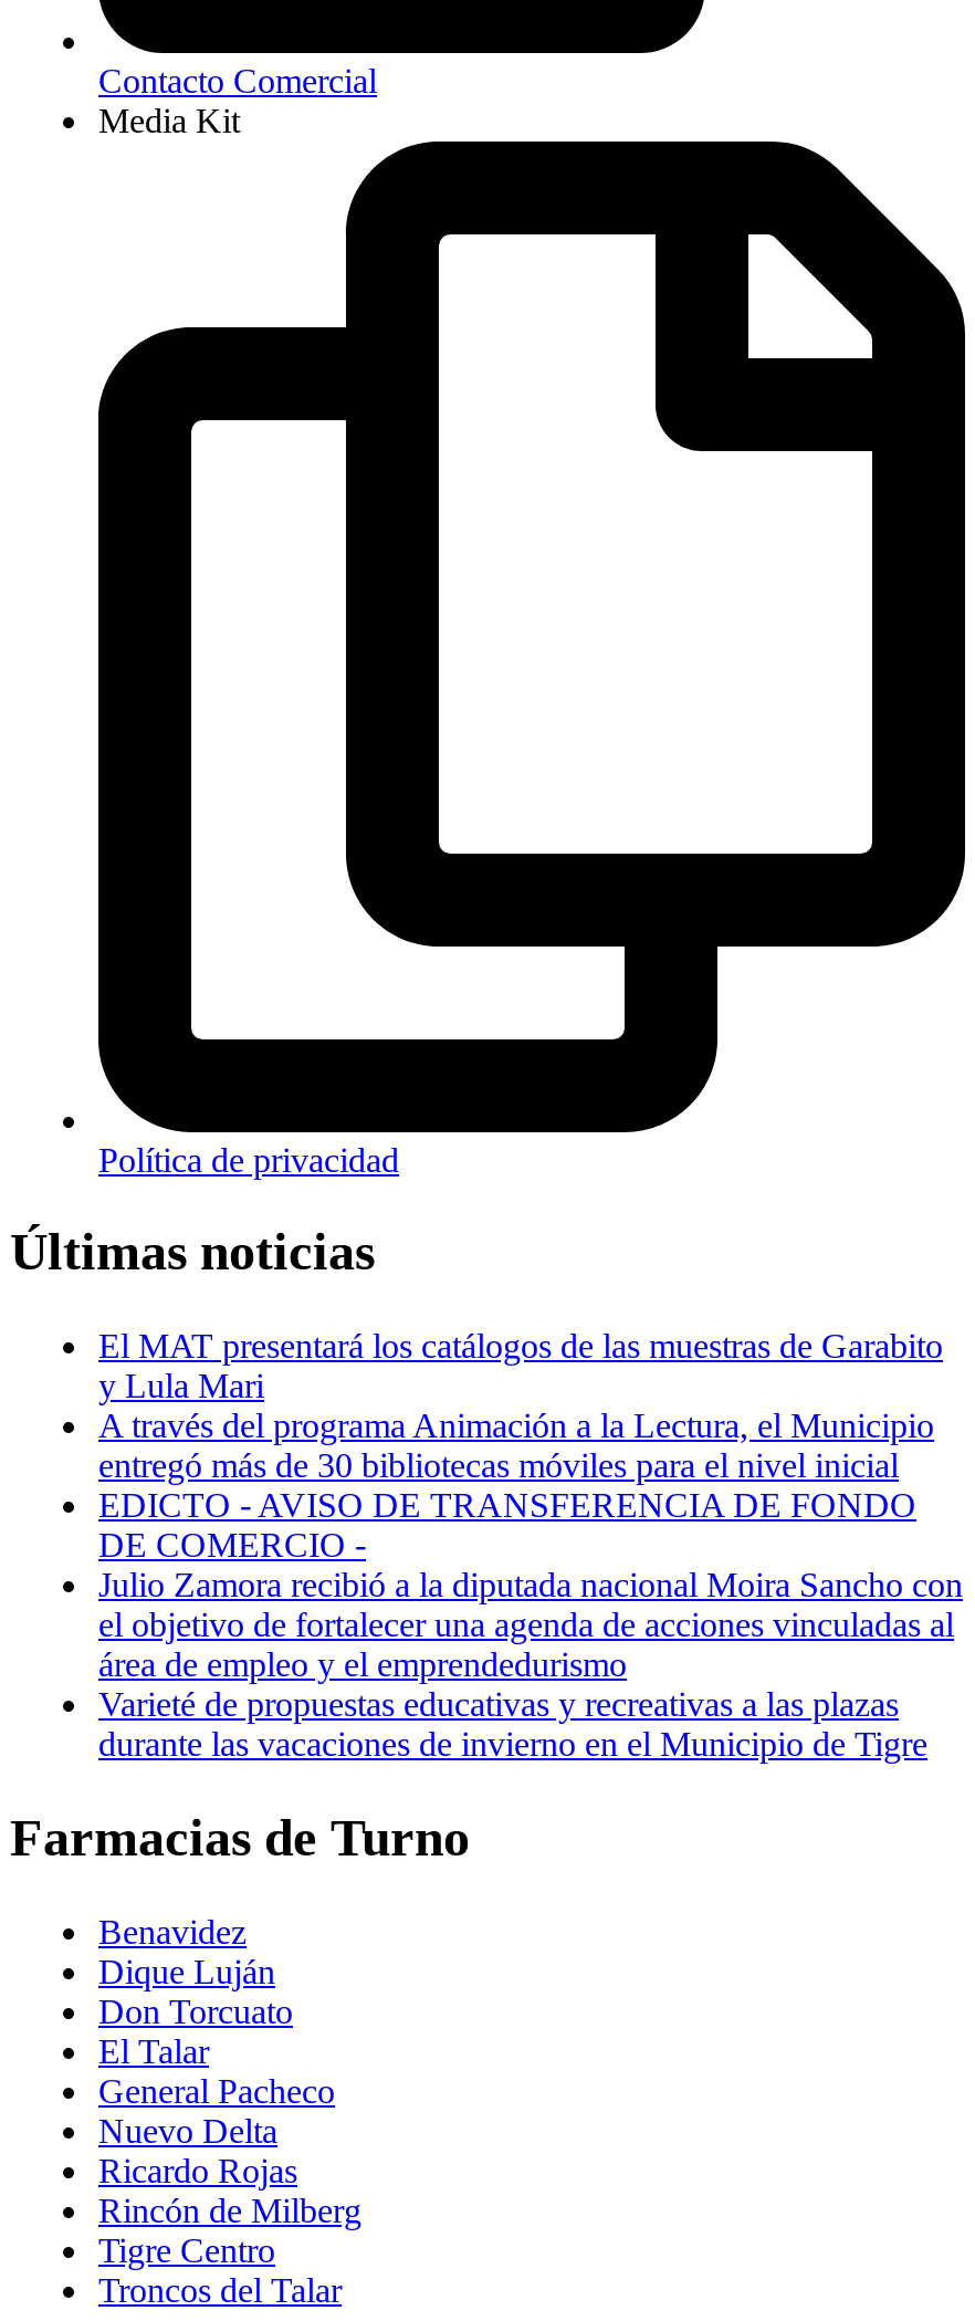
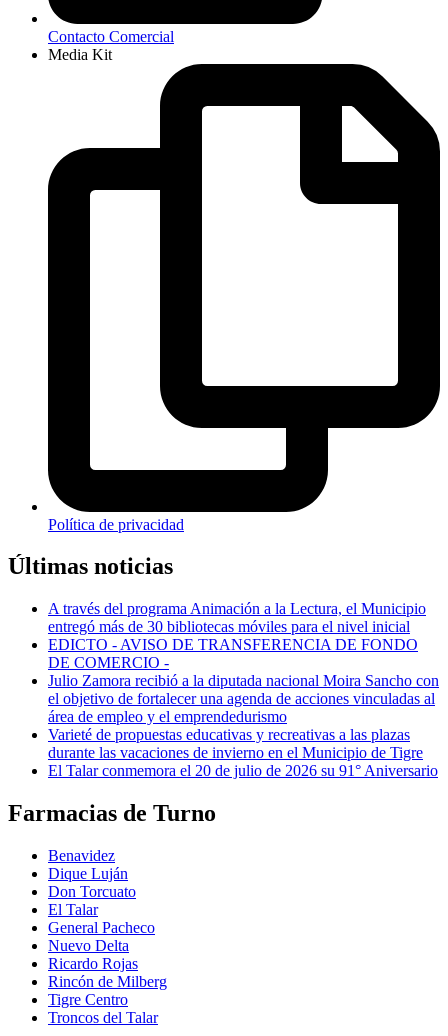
[98,1328,943,1405] El MAT presentará los catálogos de las muestras de Garabito | y Lula Mari -> none
moved [98,1407,963,1763] -> [48,600,439,761]: A través del programa Animación a la Lectura, el Municipio | entregó más de 30 bibliotecas móviles para el nivel inicial | EDICTO - AVISO DE TRANSFERENCIA DE FONDO | ... | Varieté de propuestas educativas y recreativas a las plazas | durante las vacaciones de invierno en el Municipio de Tigre
none -> [48,762,438,779] El Talar conmemora el 20 de julio de 2026 su 91° Aniversario

